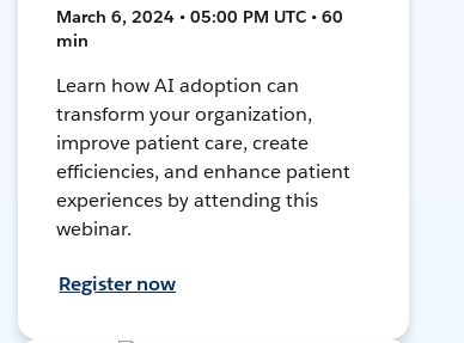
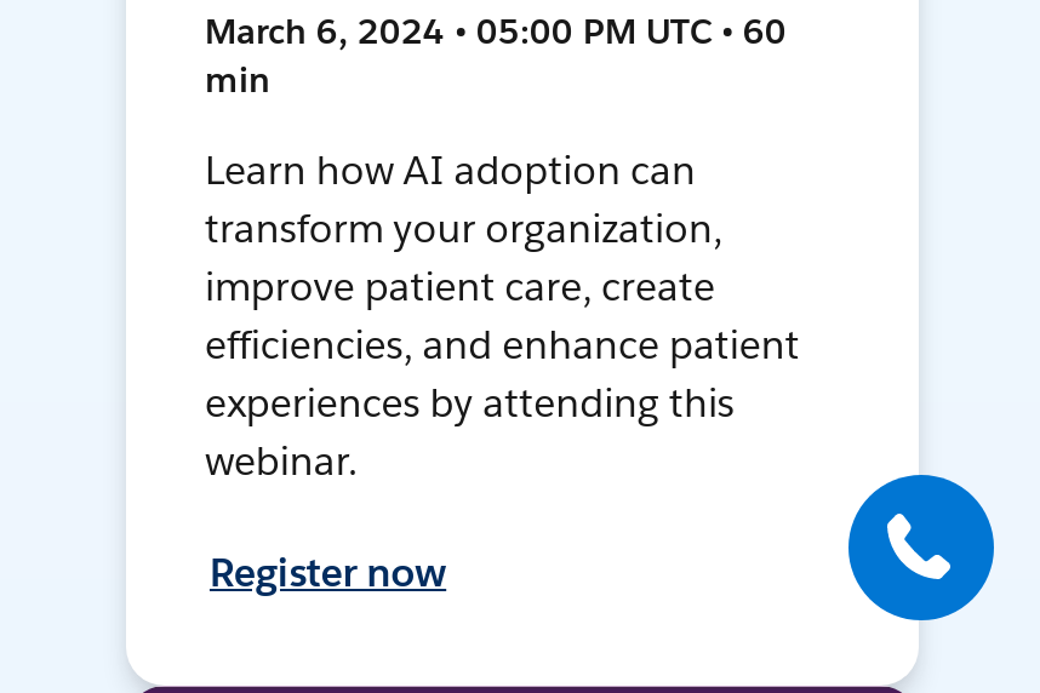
none -> [846,472,996,623] [image]

